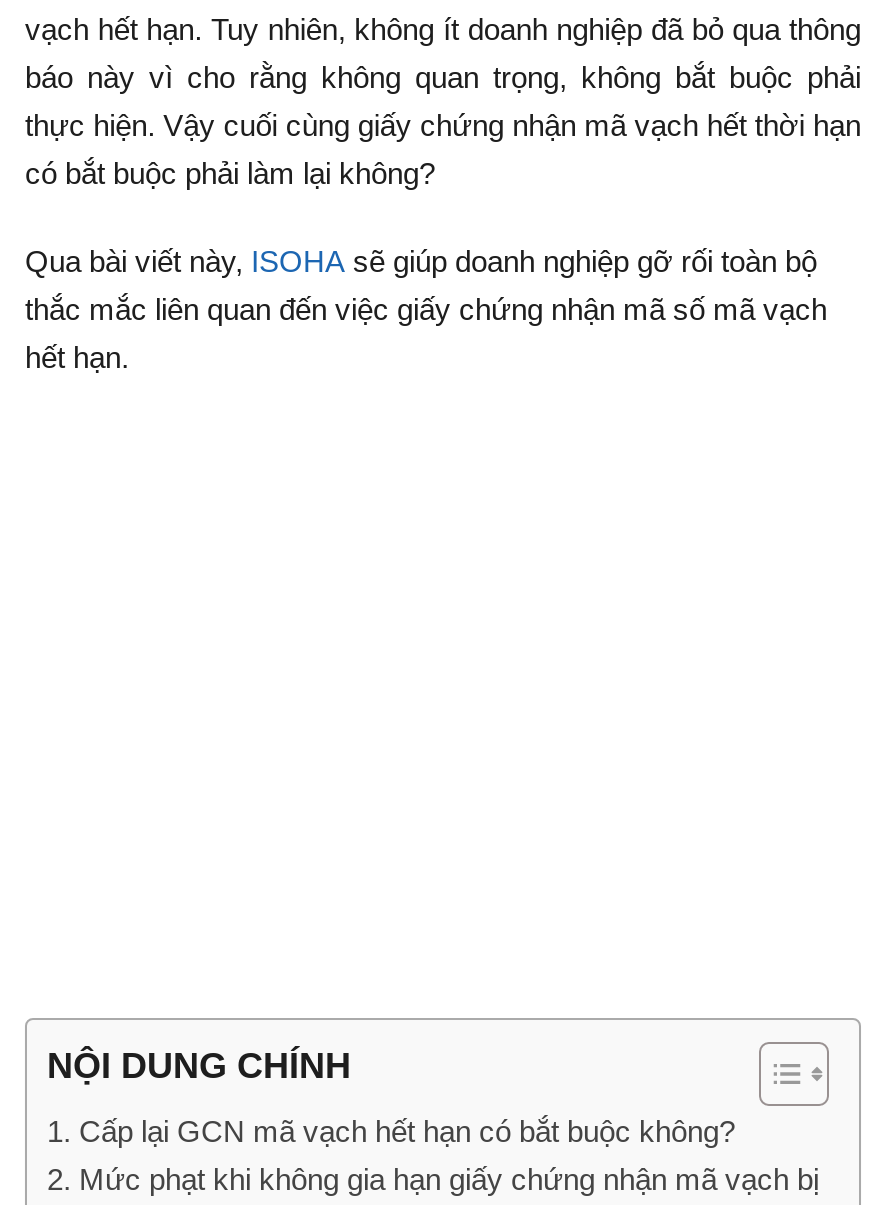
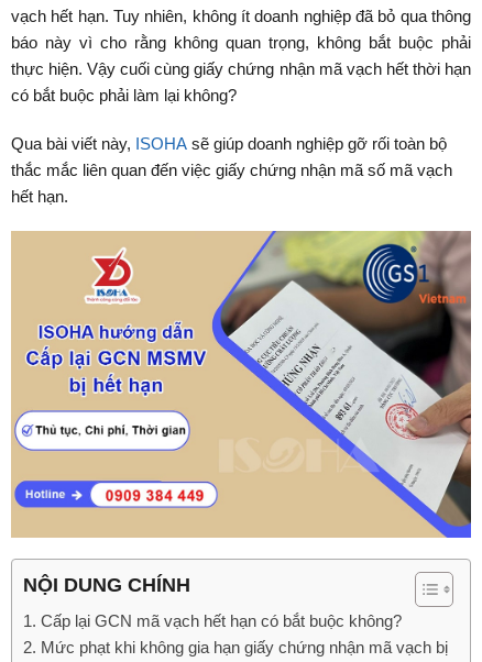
none -> [10,230,472,539] [image]

